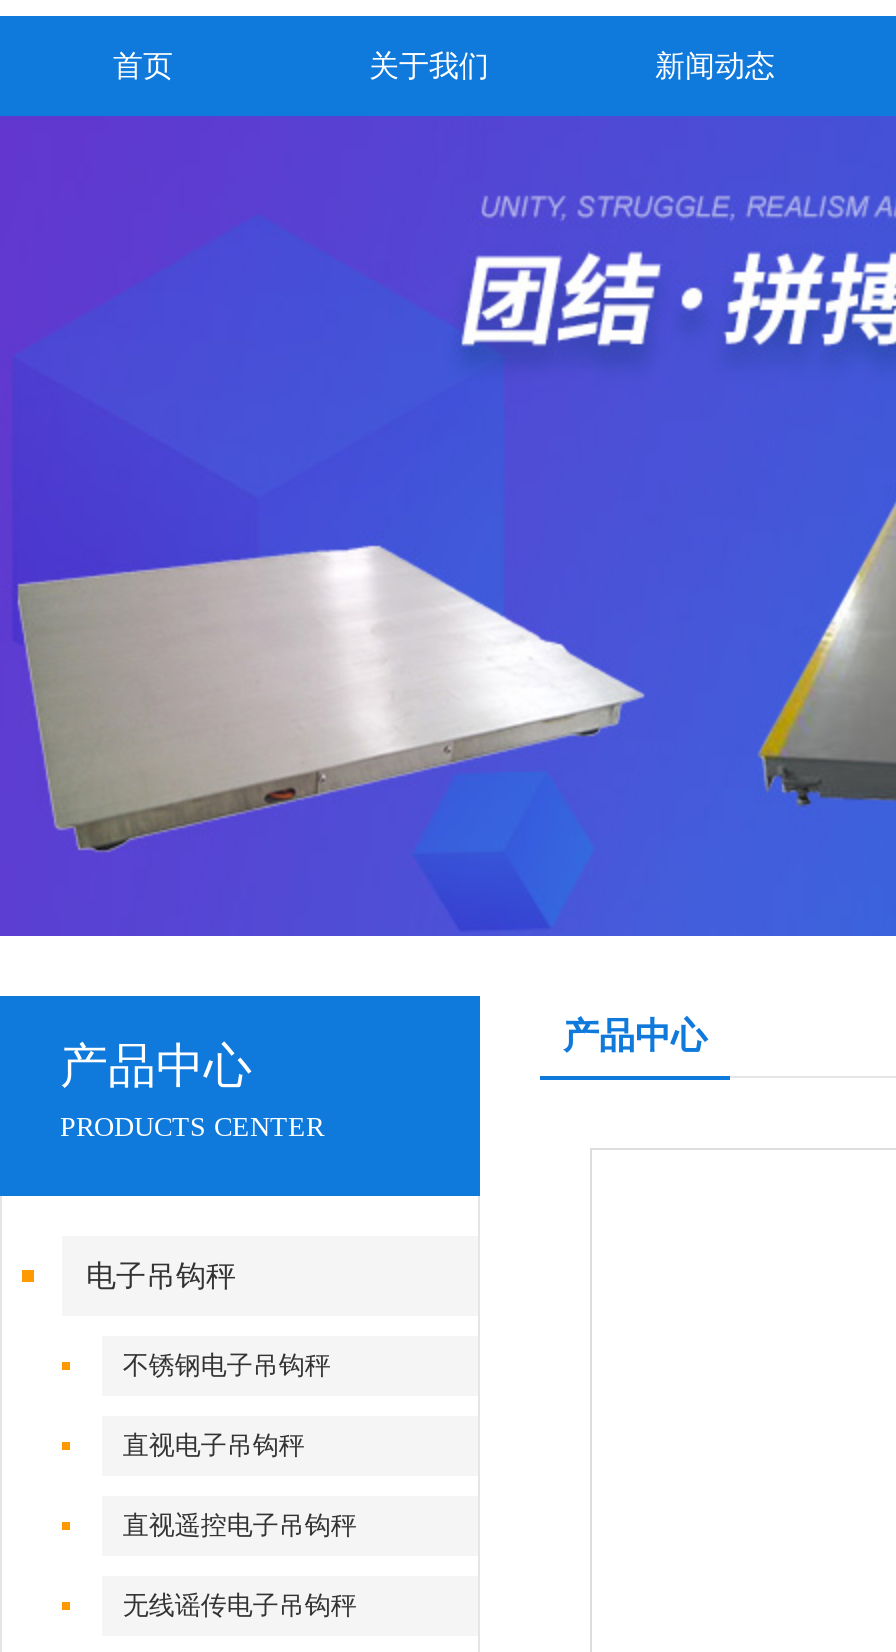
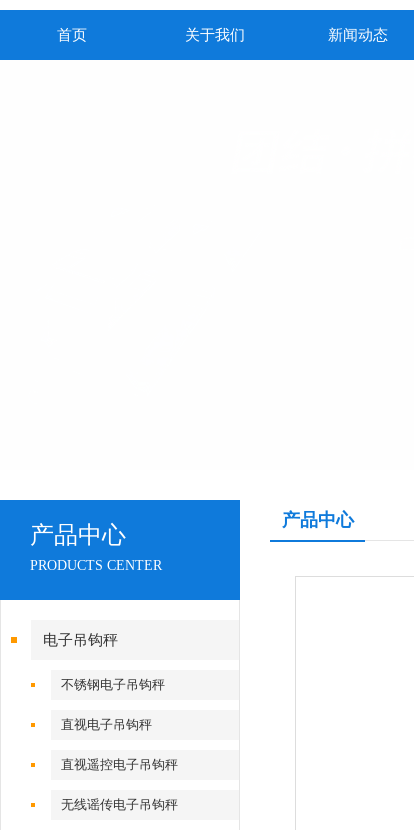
[6,116,890,938] [image] -> none

